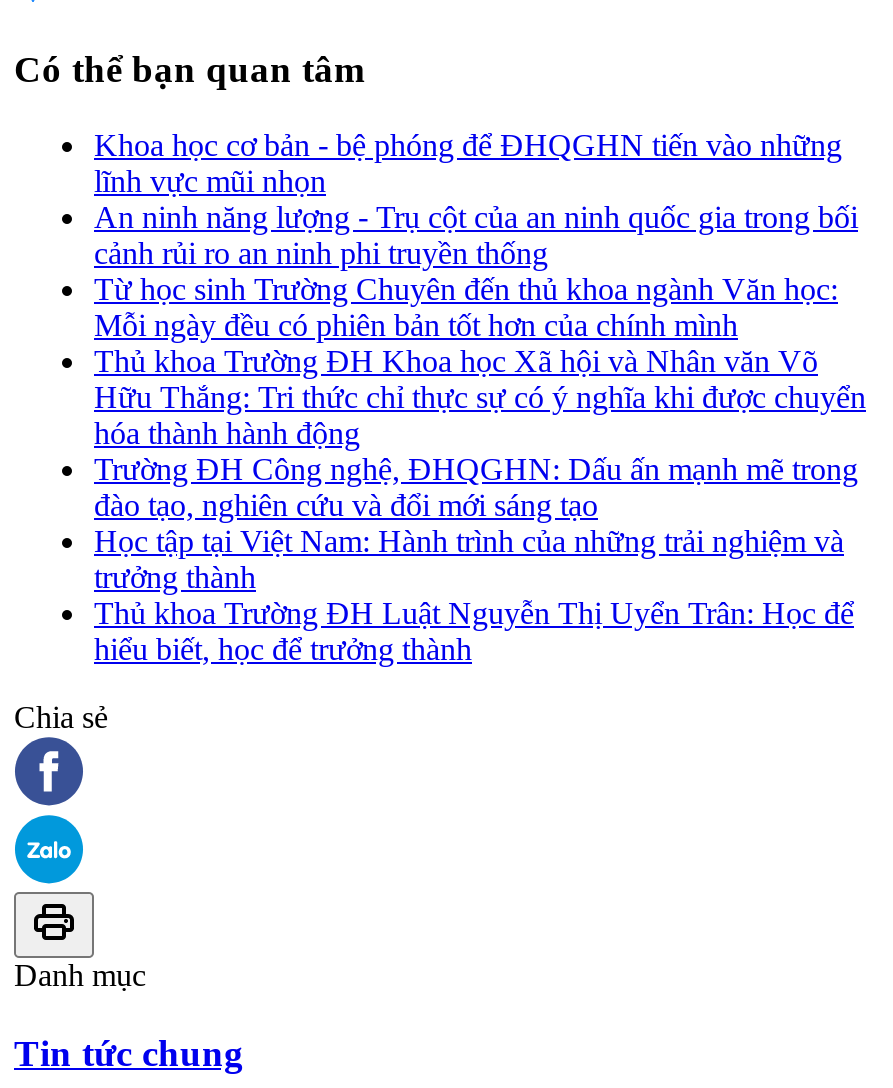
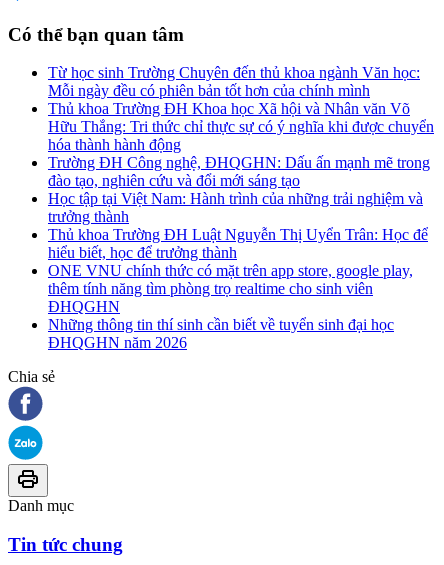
[94,128,858,270] Khoa học cơ bản - bệ phóng để ĐHQGHN tiến vào những | lĩnh vực mũi nhọn | An ninh năng lượng - Trụ cột của an ninh quốc gia trong bối | cảnh rủi ro an ninh phi truyền thống -> none
moved [94,272,866,666] -> [48,64,434,261]: Từ học sinh Trường Chuyên đến thủ khoa ngành Văn học: | Mỗi ngày đều có phiên bản tốt hơn của chính mình | Thủ khoa Trường ĐH Khoa học Xã hội và Nhân văn Võ | ... | Thủ khoa Trường ĐH Luật Nguyễn Thị Uyển Trân: Học để | hiểu biết, học để trưởng thành
none -> [48,262,413,351] ONE VNU chính thức có mặt trên app store, google play, | thêm tính năng tìm phòng trọ realtime cho sinh viên | ĐHQGHN | Những thông tin thí sinh cần biết về tuyển sinh đại học | ĐHQGHN năm 2026

